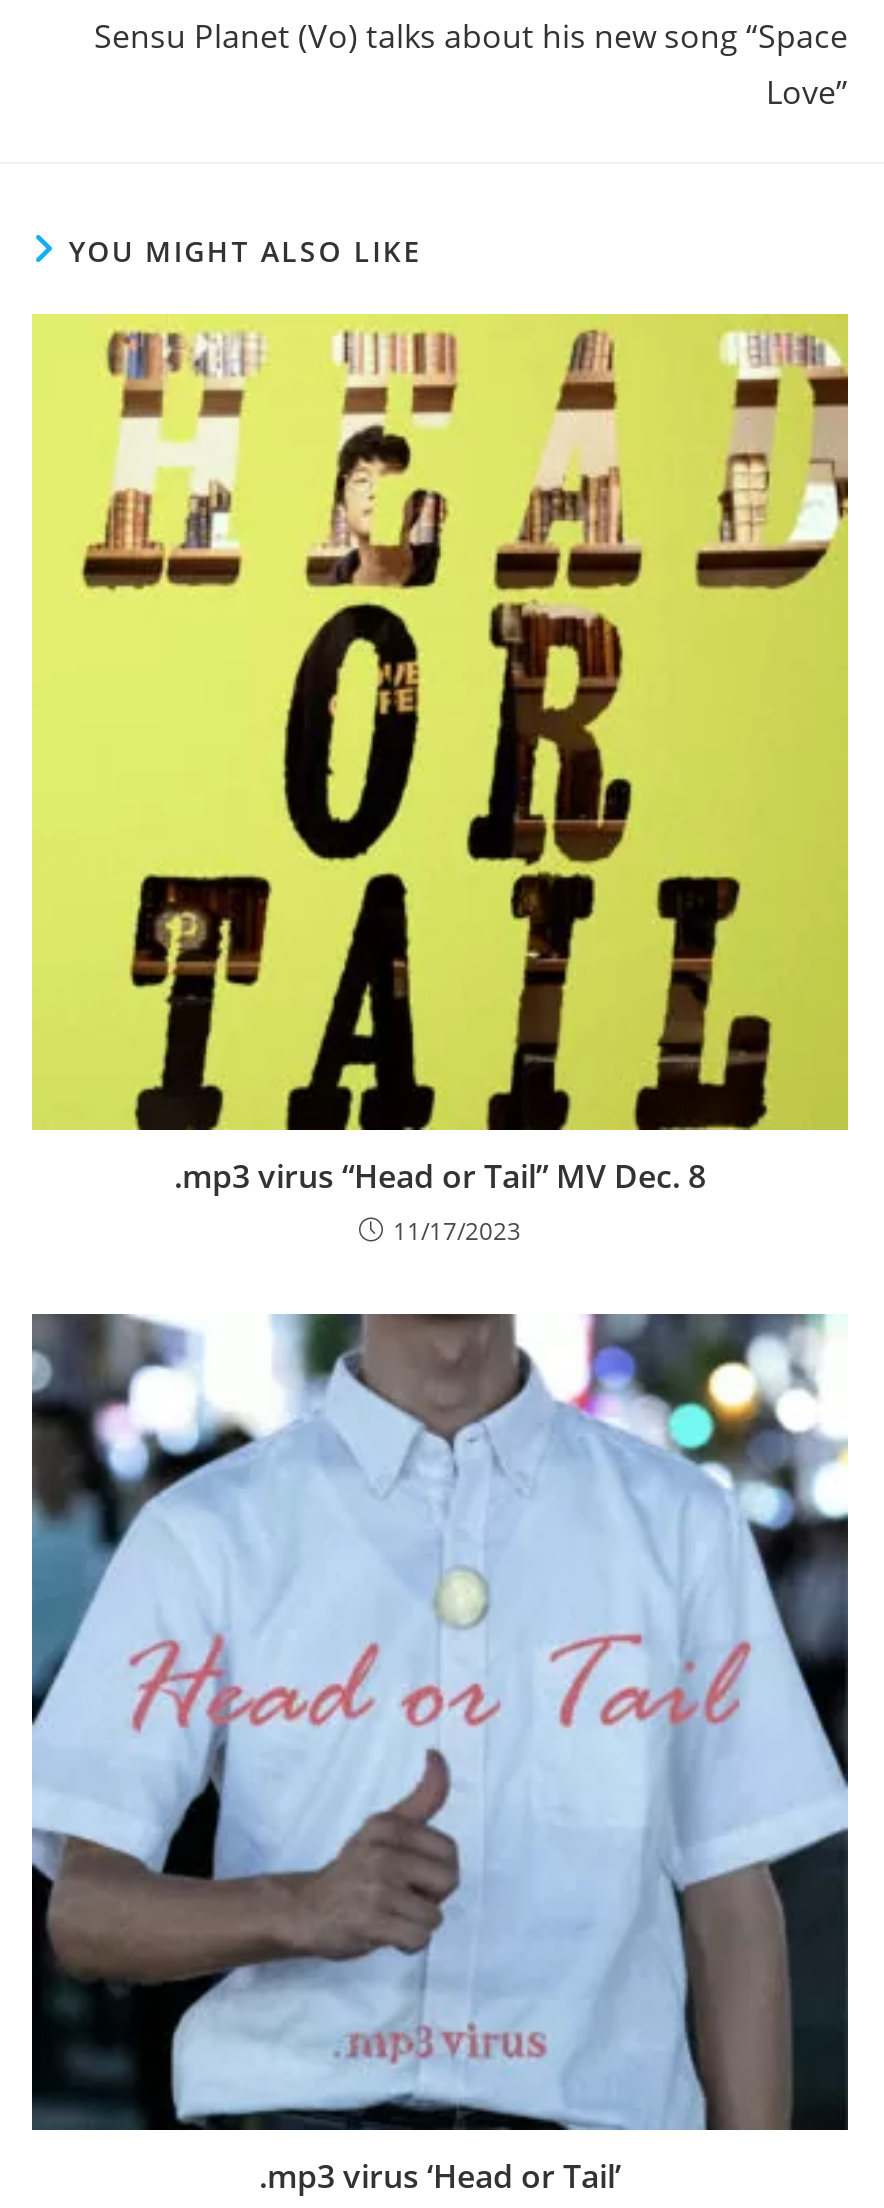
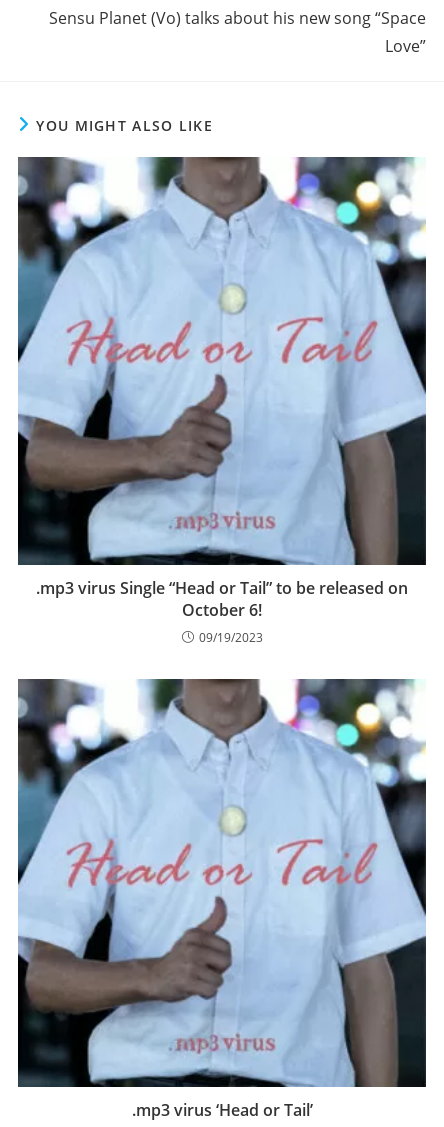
[30,312,850,1248] [image] | .mp3 virus “Head or Tail” MV Dec. 8 | 11/17/2023 -> [17,156,427,646] [image] | .mp3 virus Single “Head or Tail” to be released on | October 6! | 09/19/2023

